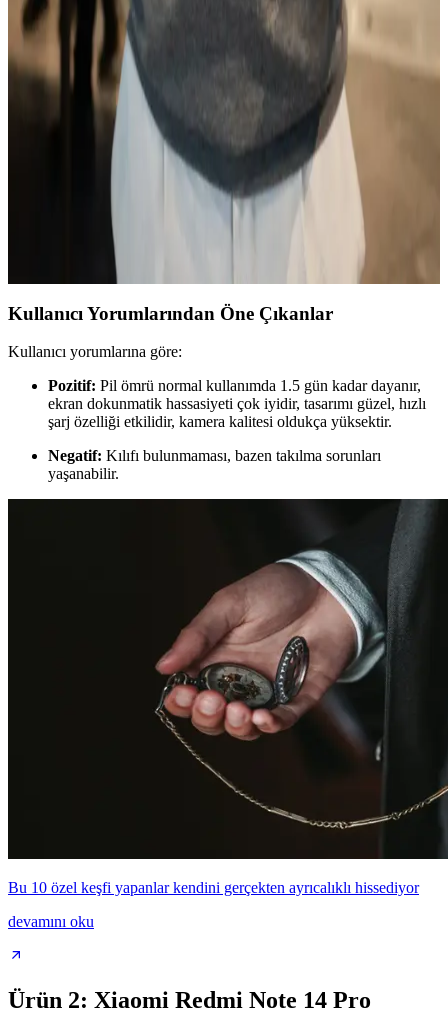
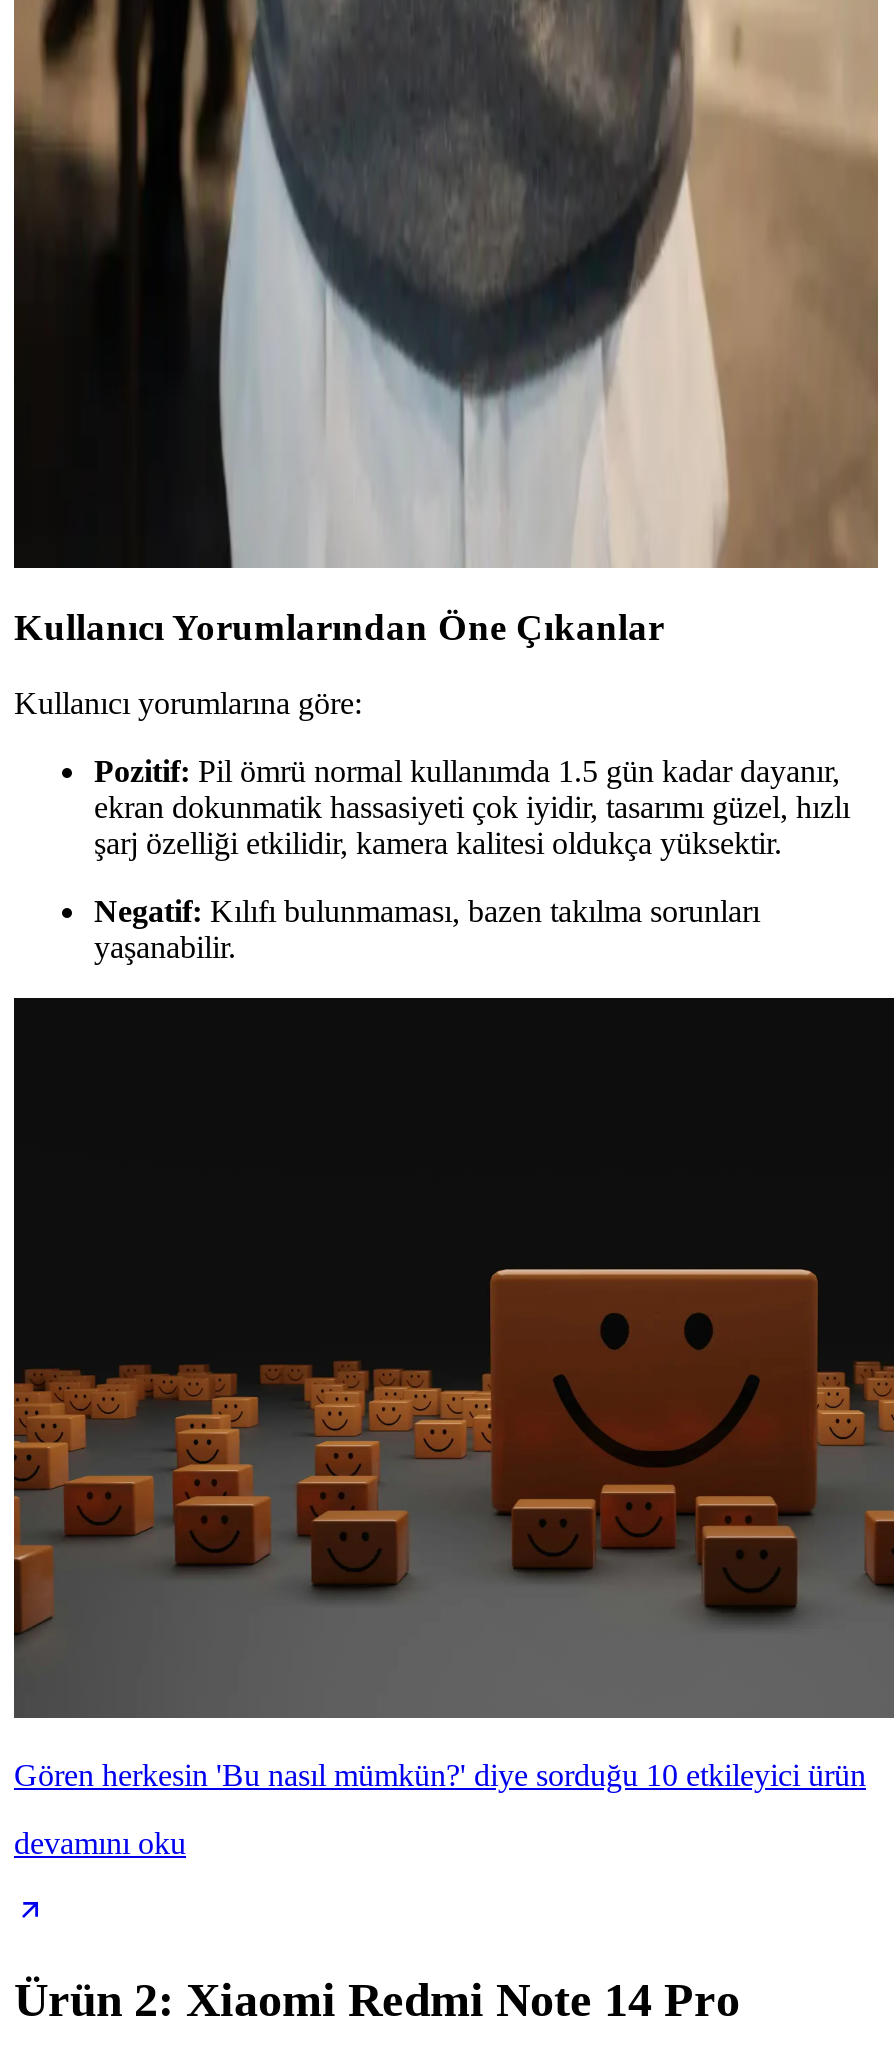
[7,499,445,896] [image] | Bu 10 özel keşfi yapanlar kendini gerçekten ayrıcalıklı hissediyor -> [12,1000,888,1793] [image] | Gören herkesin 'Bu nasıl mümkün?' diye sorduğu 10 etkileyici ürün

